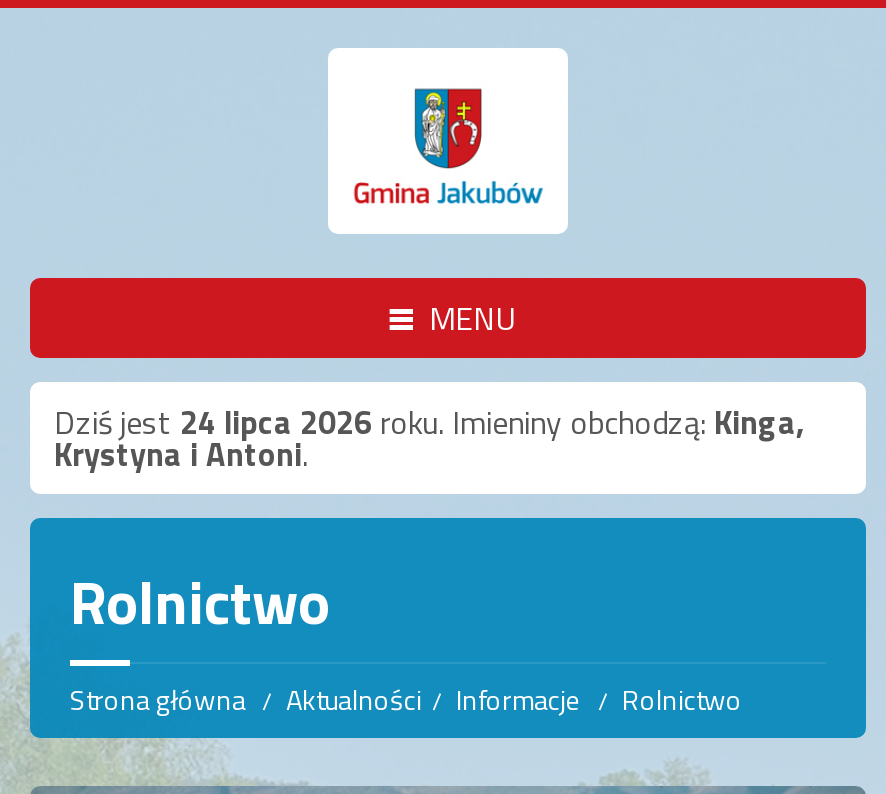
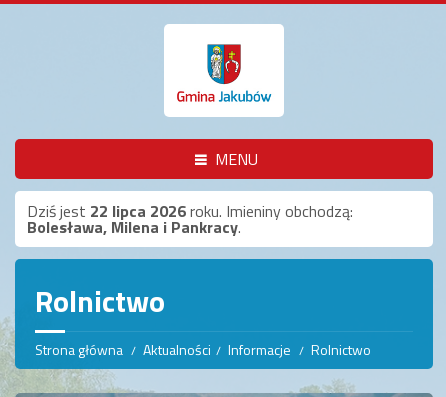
[54,398,804,478] Dziś jest 24 lipca 2026 roku. Imieniny obchodzą: Kinga, | Krystyna i Antoni. -> [27,199,353,239] Dziś jest 22 lipca 2026 roku. Imieniny obchodzą: | Bolesława, Milena i Pankracy.

